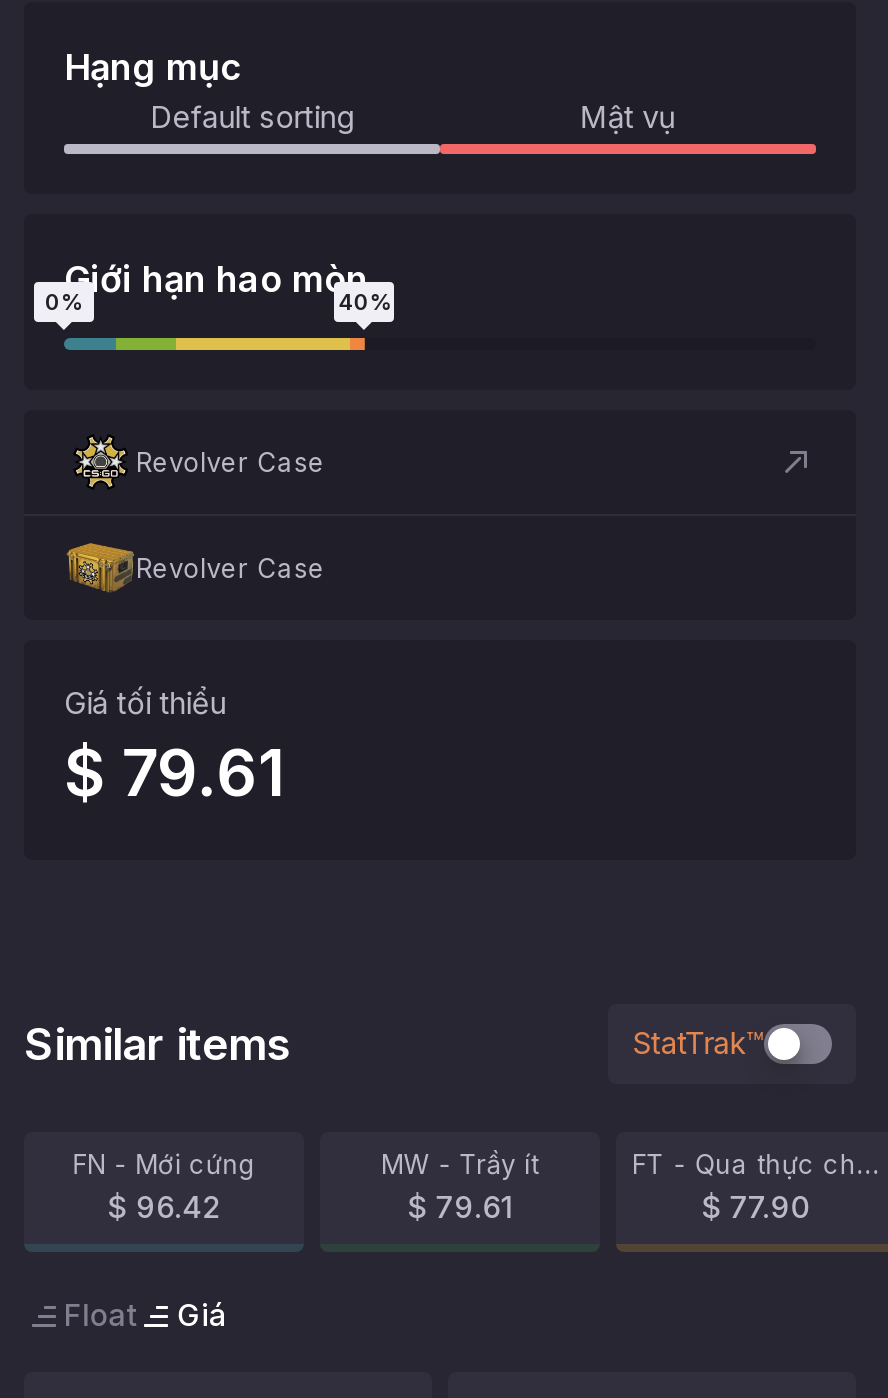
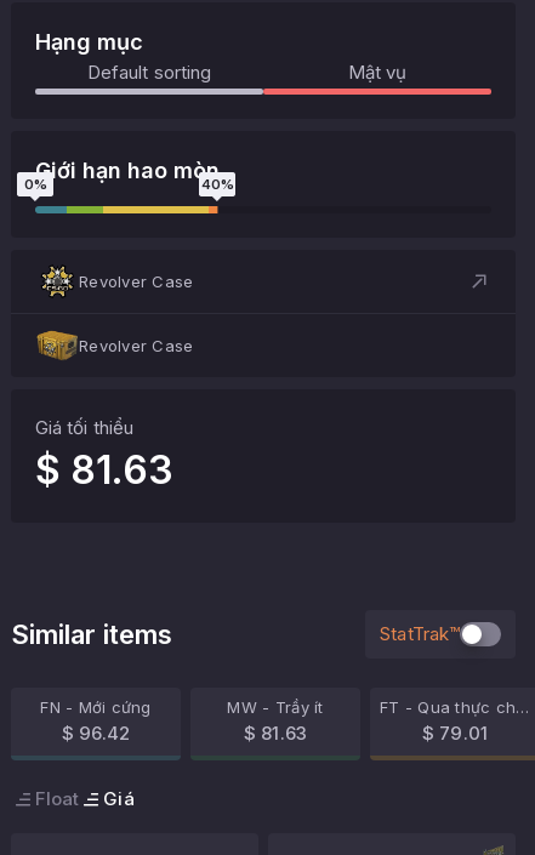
[64,734,284,812] $ 79.61 -> [35,446,173,494] $ 81.63
[407,1188,513,1226] $ 79.61 -> [244,722,307,745] $ 81.63
[701,1188,811,1226] $ 77.90 -> [422,722,487,745] $ 79.01

